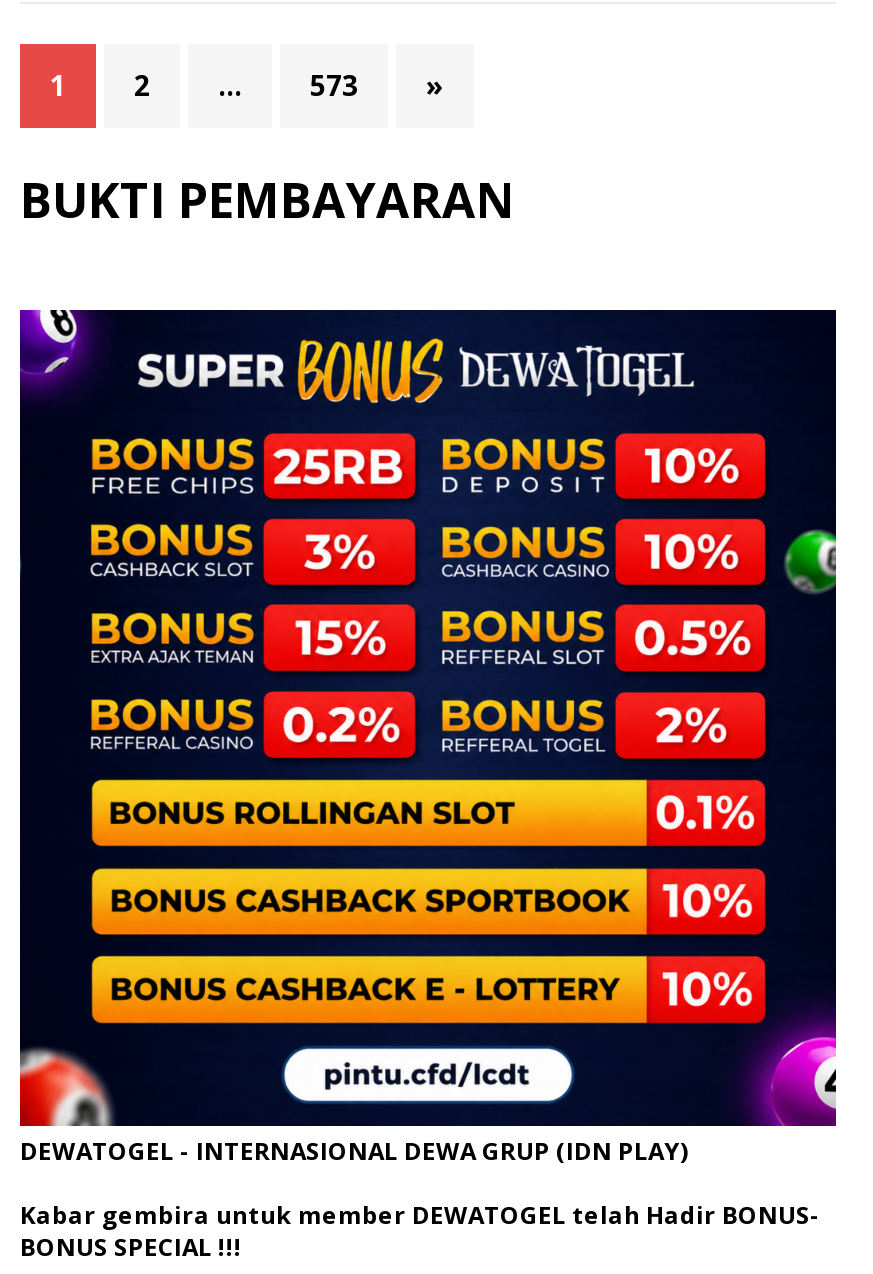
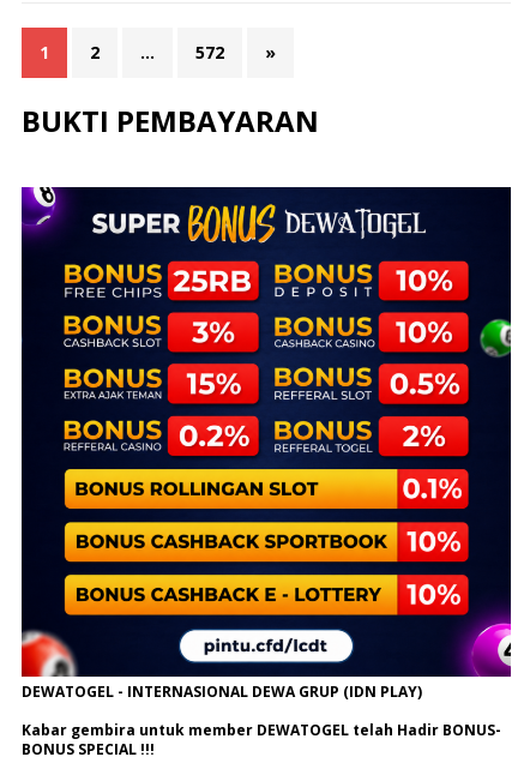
[310,67,358,105] 573 -> [195,40,224,63] 572

